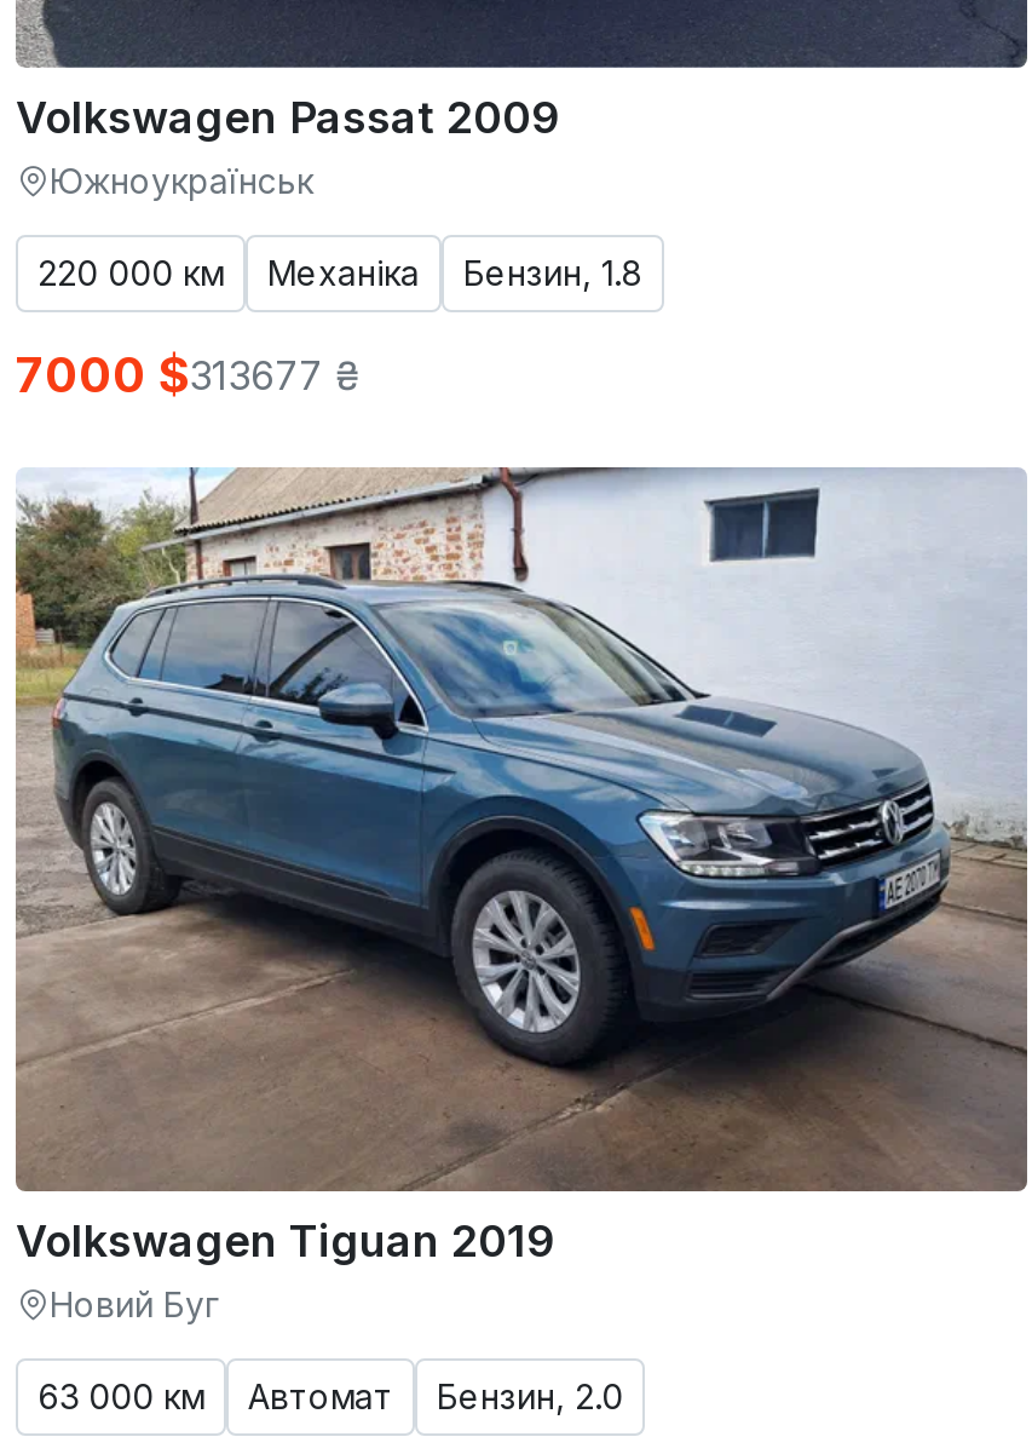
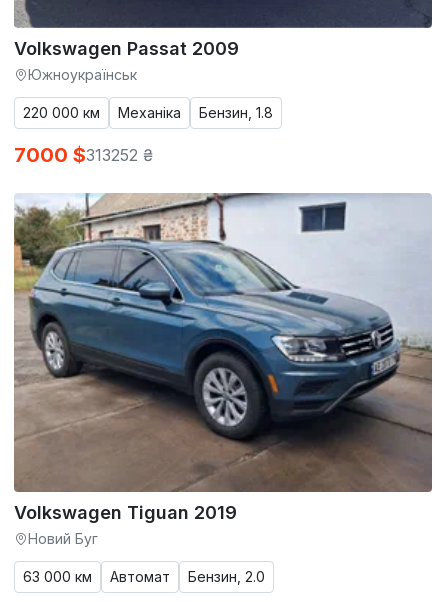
[16,346,359,404] 7000 $313677 ₴ -> [14,143,153,167] 7000 $313252 ₴

